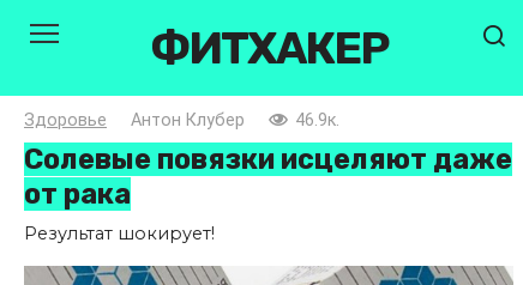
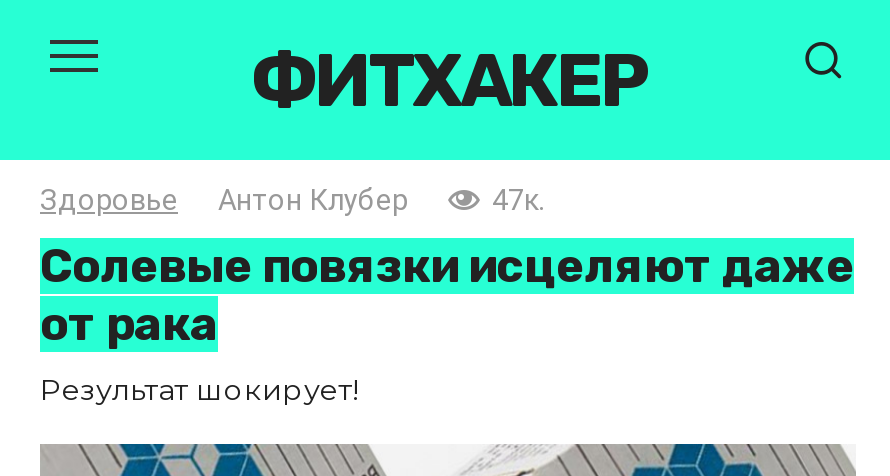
[295,110,339,131] 46.9к. -> [492,184,544,218] 47к.

